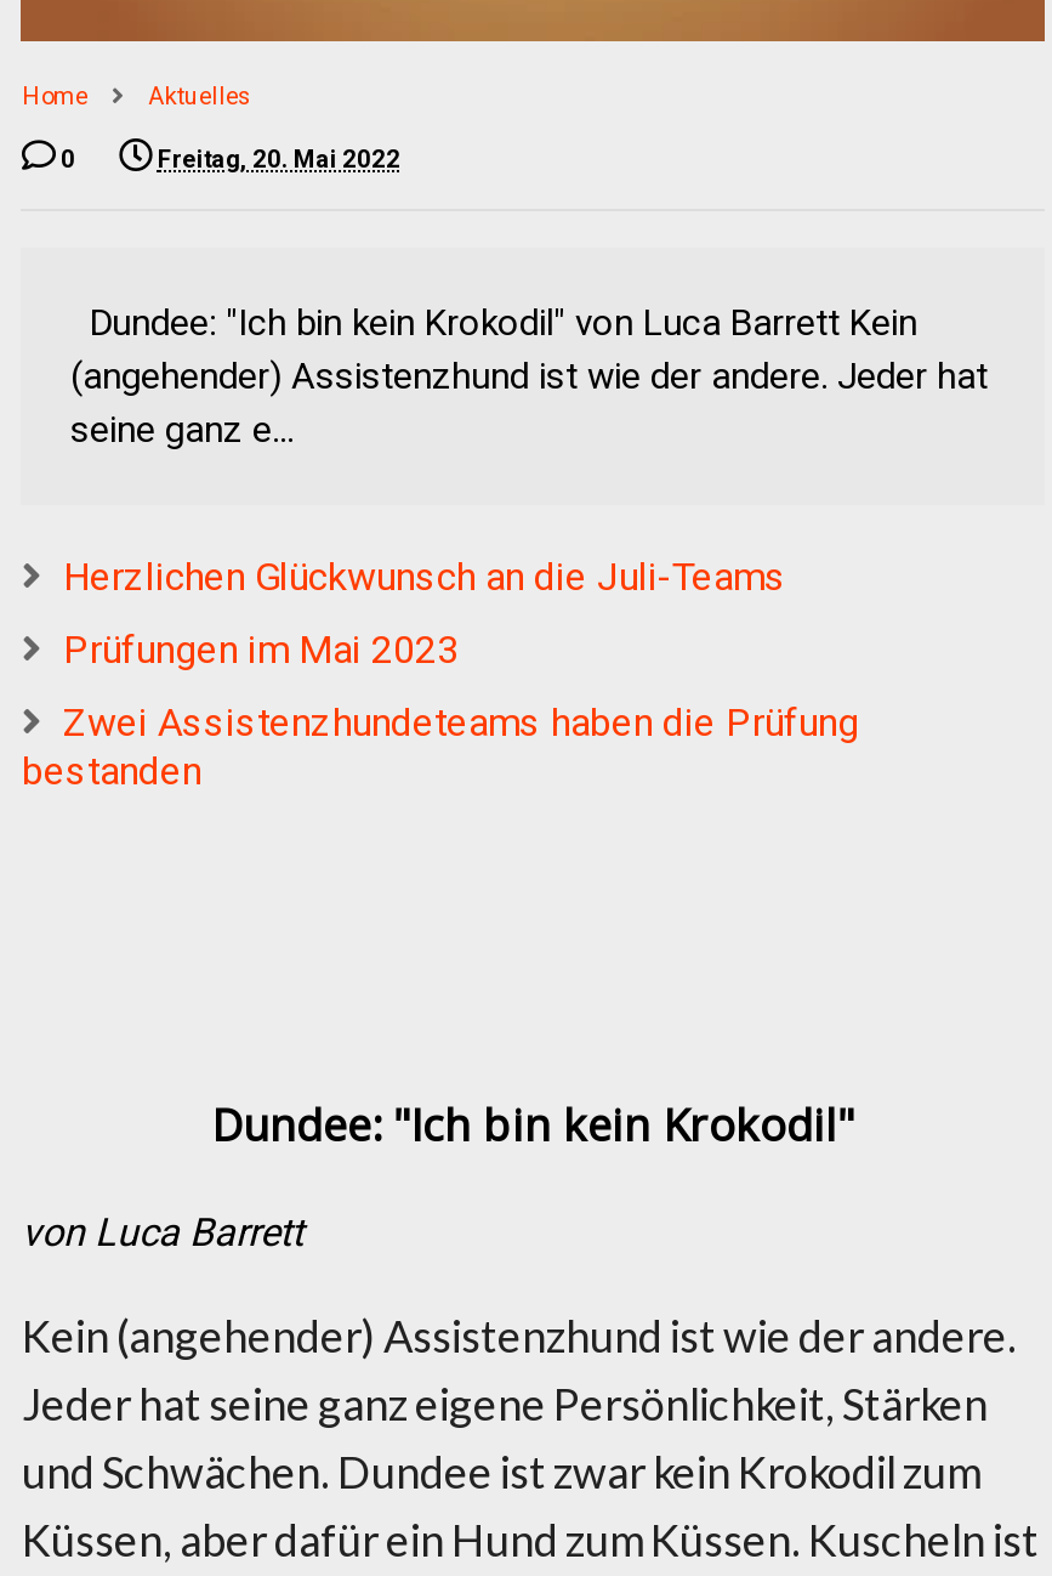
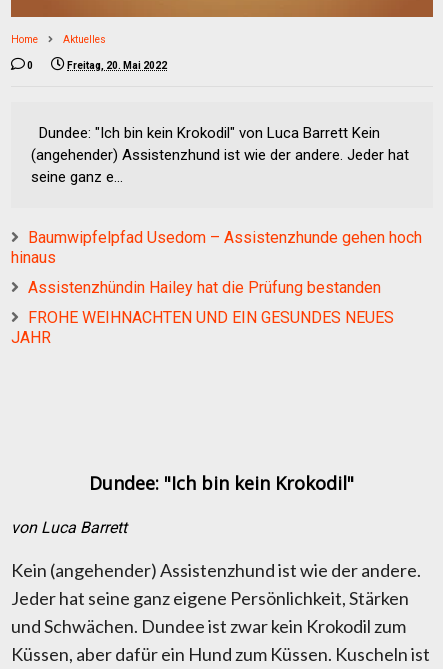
[63,554,786,600] Herzlichen Glückwunsch an die Juli-Teams -> [11,228,422,267] Baumwipfelpfad Usedom – Assistenzhunde gehen hoch | hinaus
[63,627,458,673] Prüfungen im Mai 2023 -> [28,278,381,297] Assistenzhündin Hailey hat die Prüfung bestanden
[22,700,859,794] Zwei Assistenzhundeteams haben die Prüfung | bestanden -> [11,308,394,347] FROHE WEIHNACHTEN UND EIN GESUNDES NEUES | JAHR

